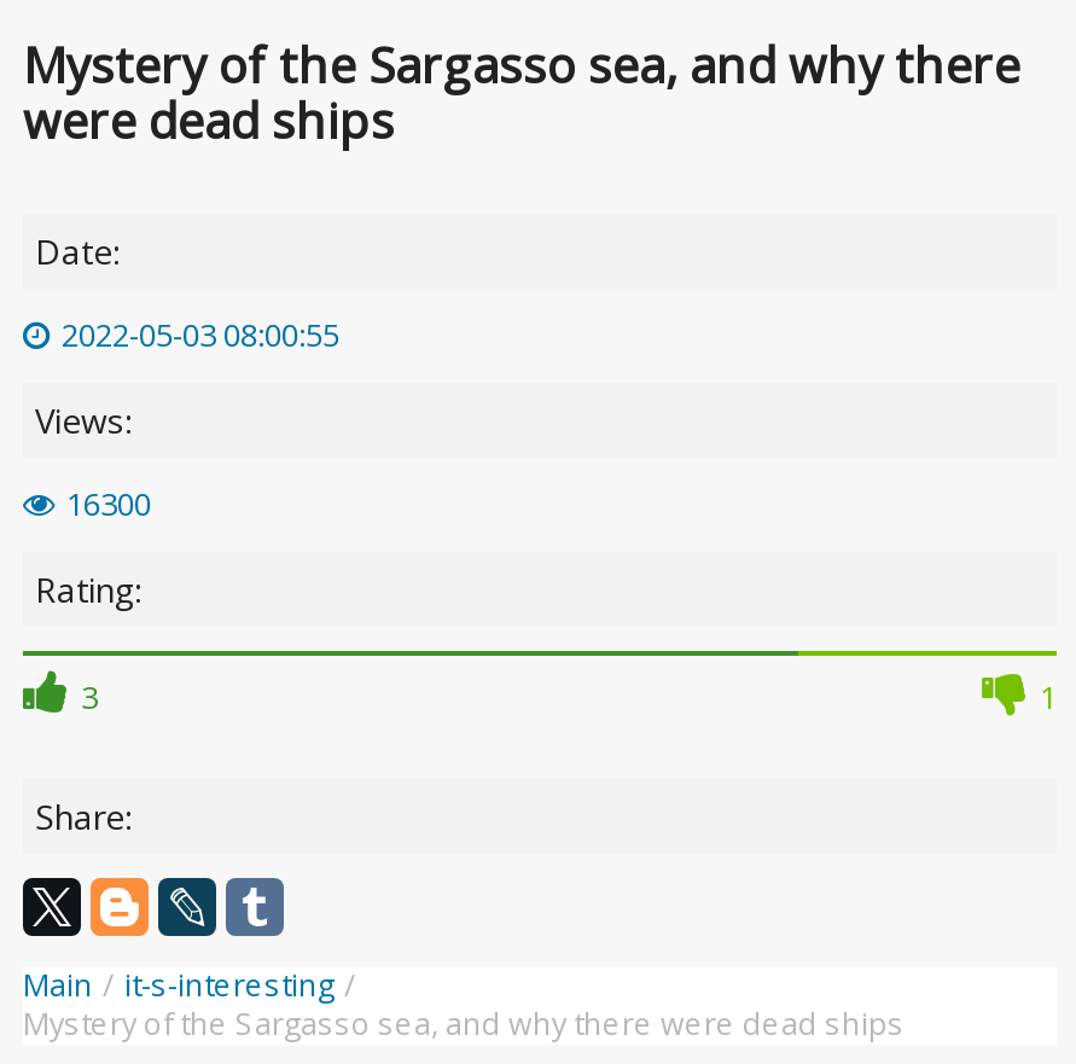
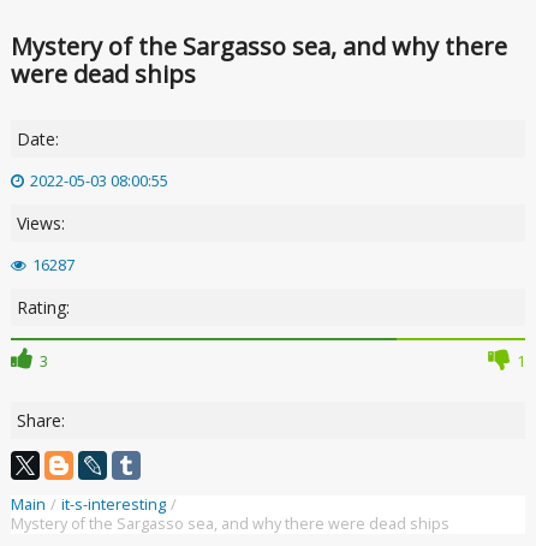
[66,482,151,525] 16300 -> [32,254,75,275] 16287

